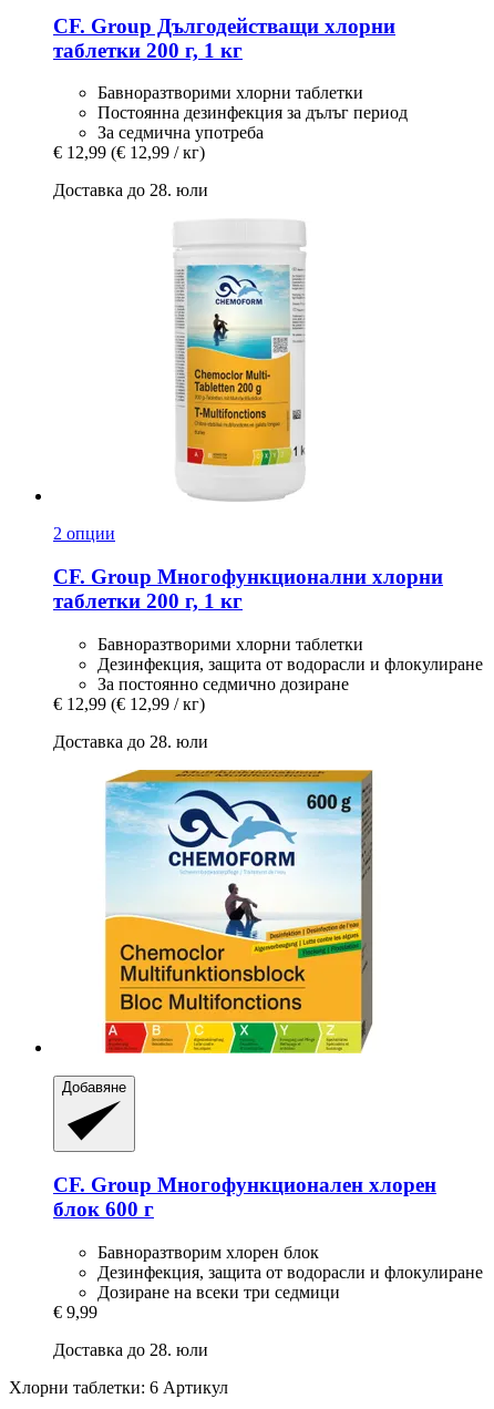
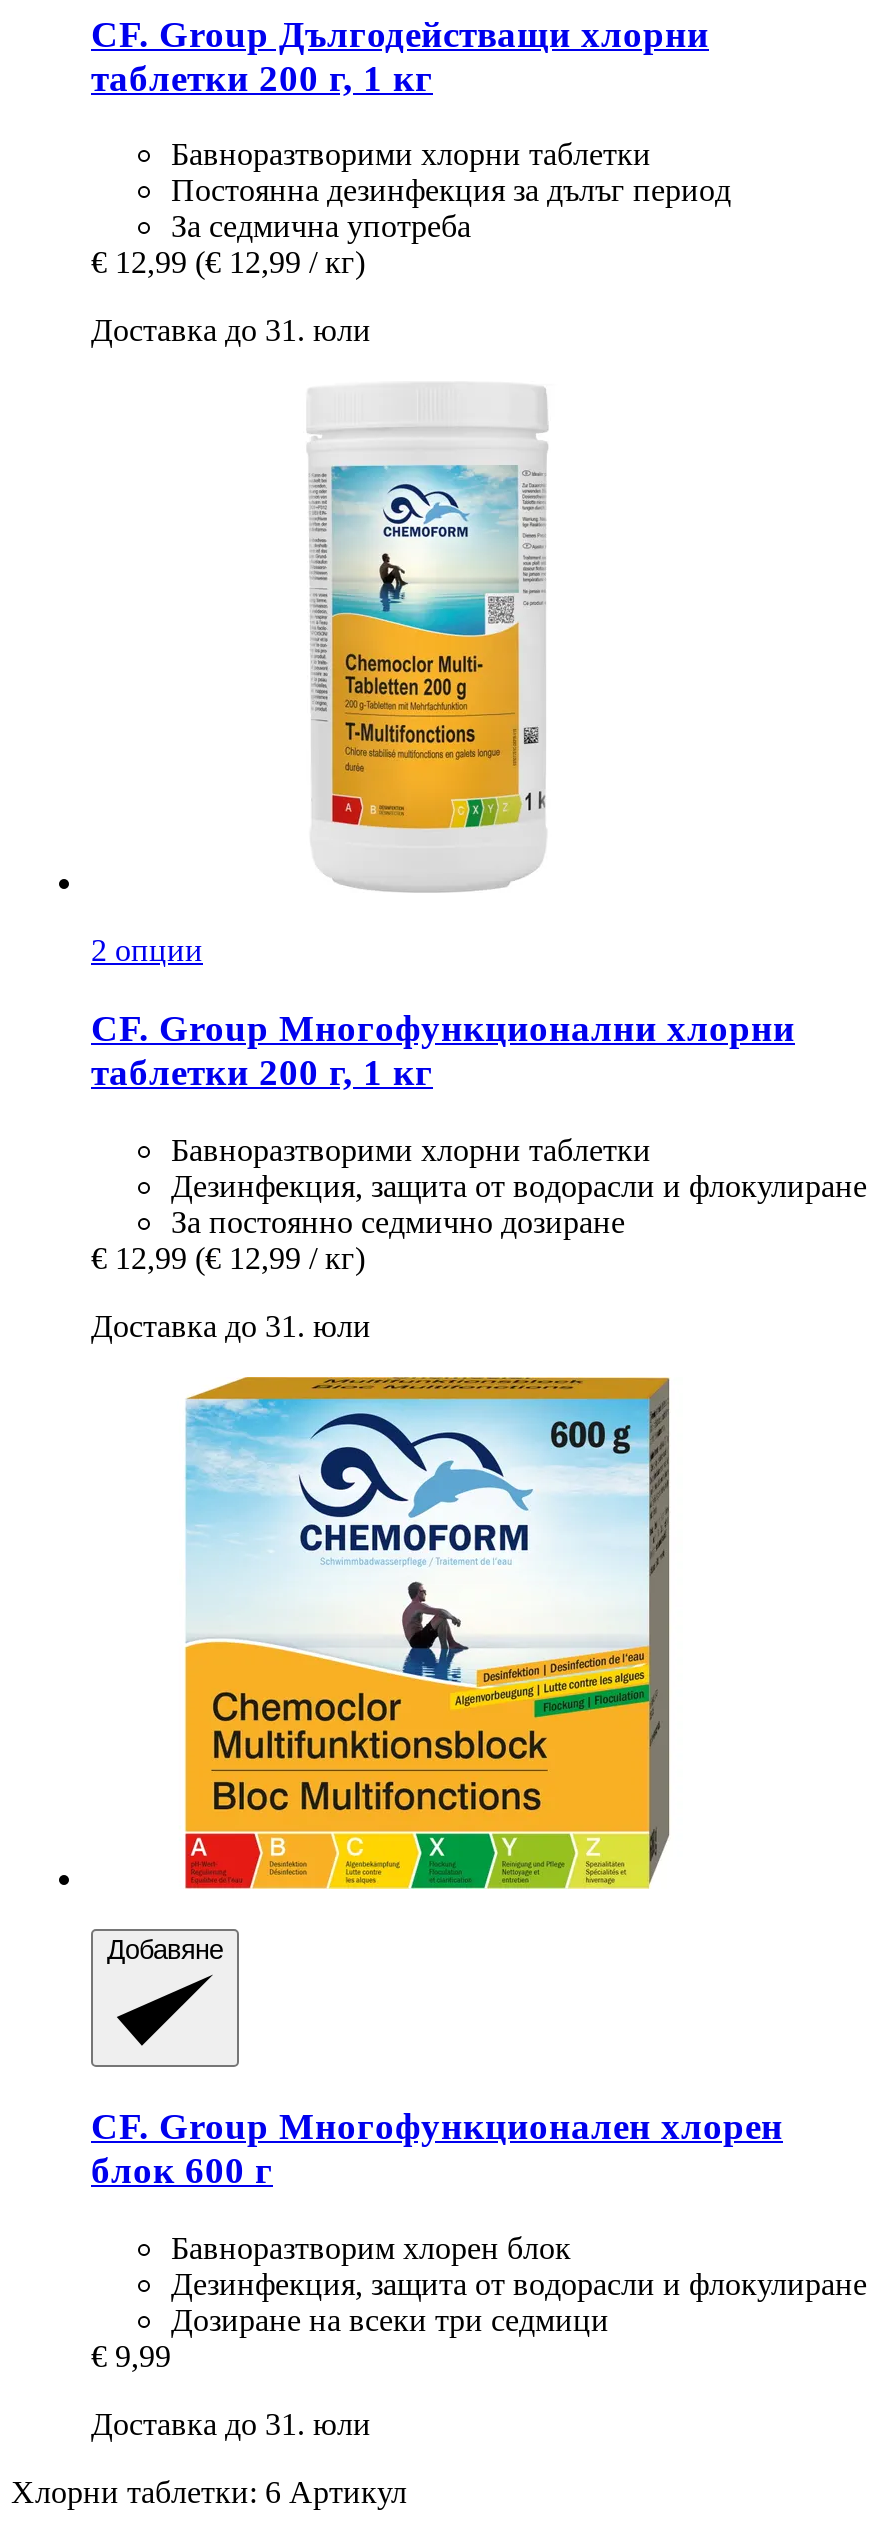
[53,181,208,200] Доставка до 28. юли -> [91,314,371,348] Доставка до 31. юли
[53,732,208,751] Доставка до 28. юли -> [91,1309,371,1343] Доставка до 31. юли
[53,1340,208,1359] Доставка до 28. юли -> [91,2406,371,2440] Доставка до 31. юли

